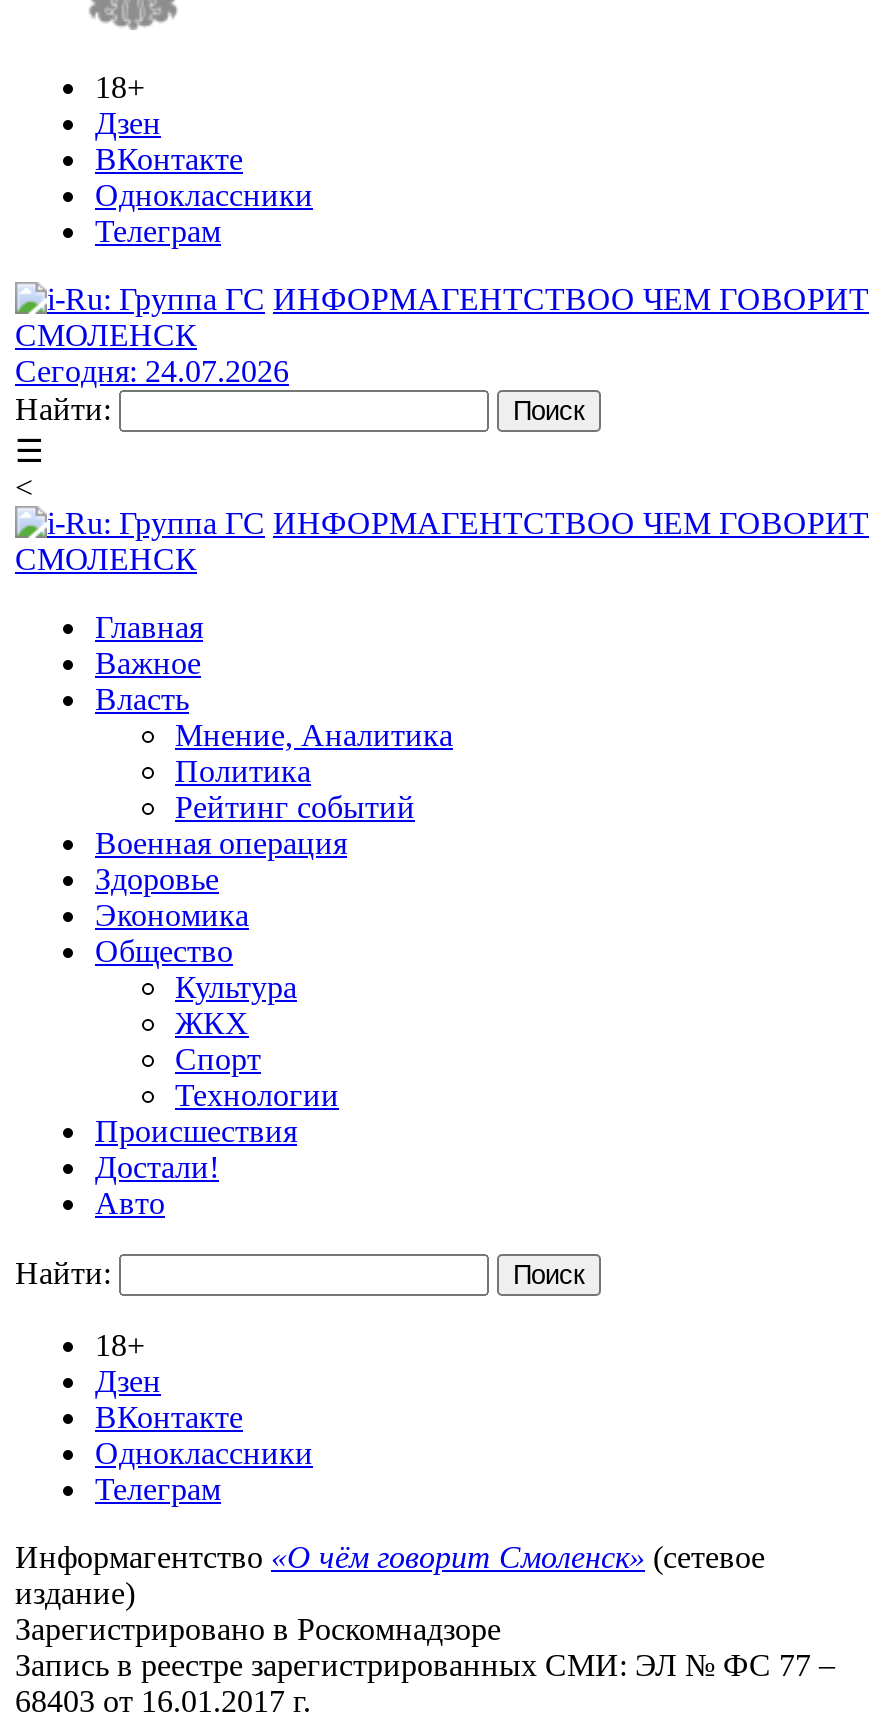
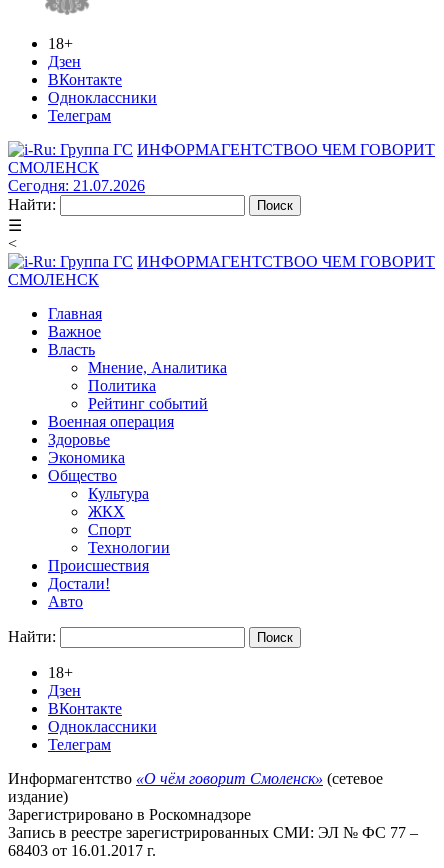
[15,354,289,388] Сегодня: 24.07.2026 -> [8,177,145,194] Сегодня: 21.07.2026

